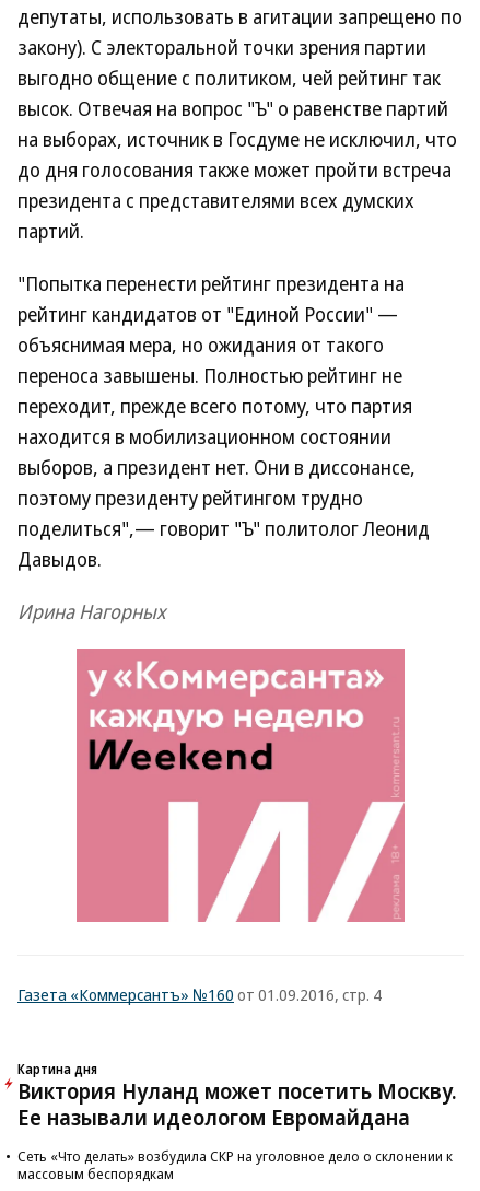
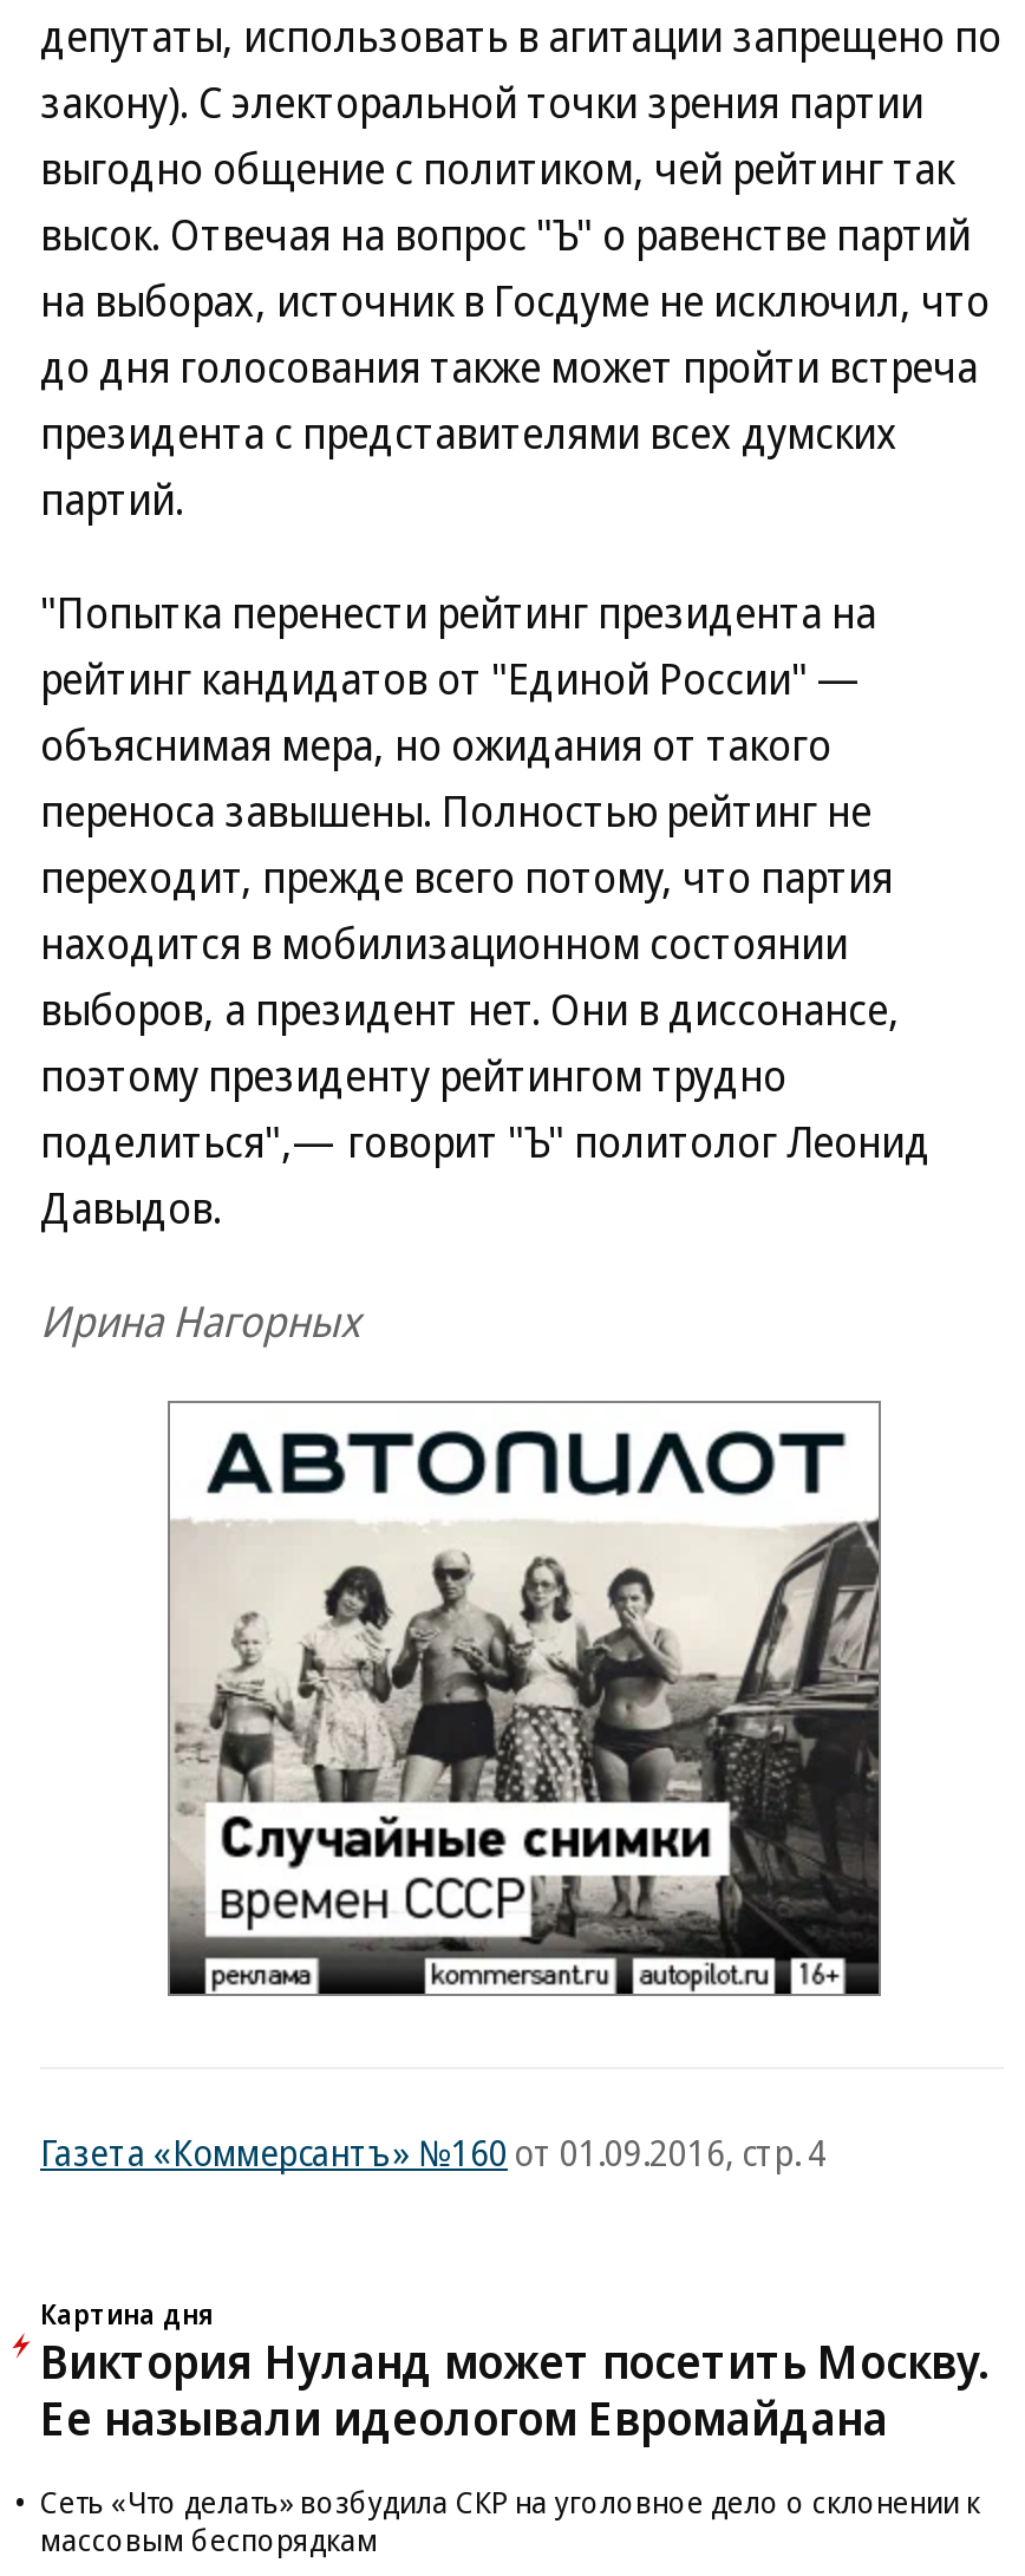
[75,647,407,923] [image] -> [165,1401,883,1998] [image]

